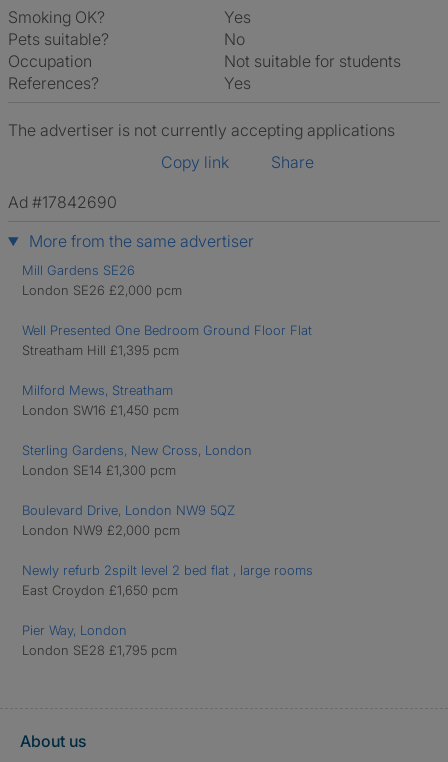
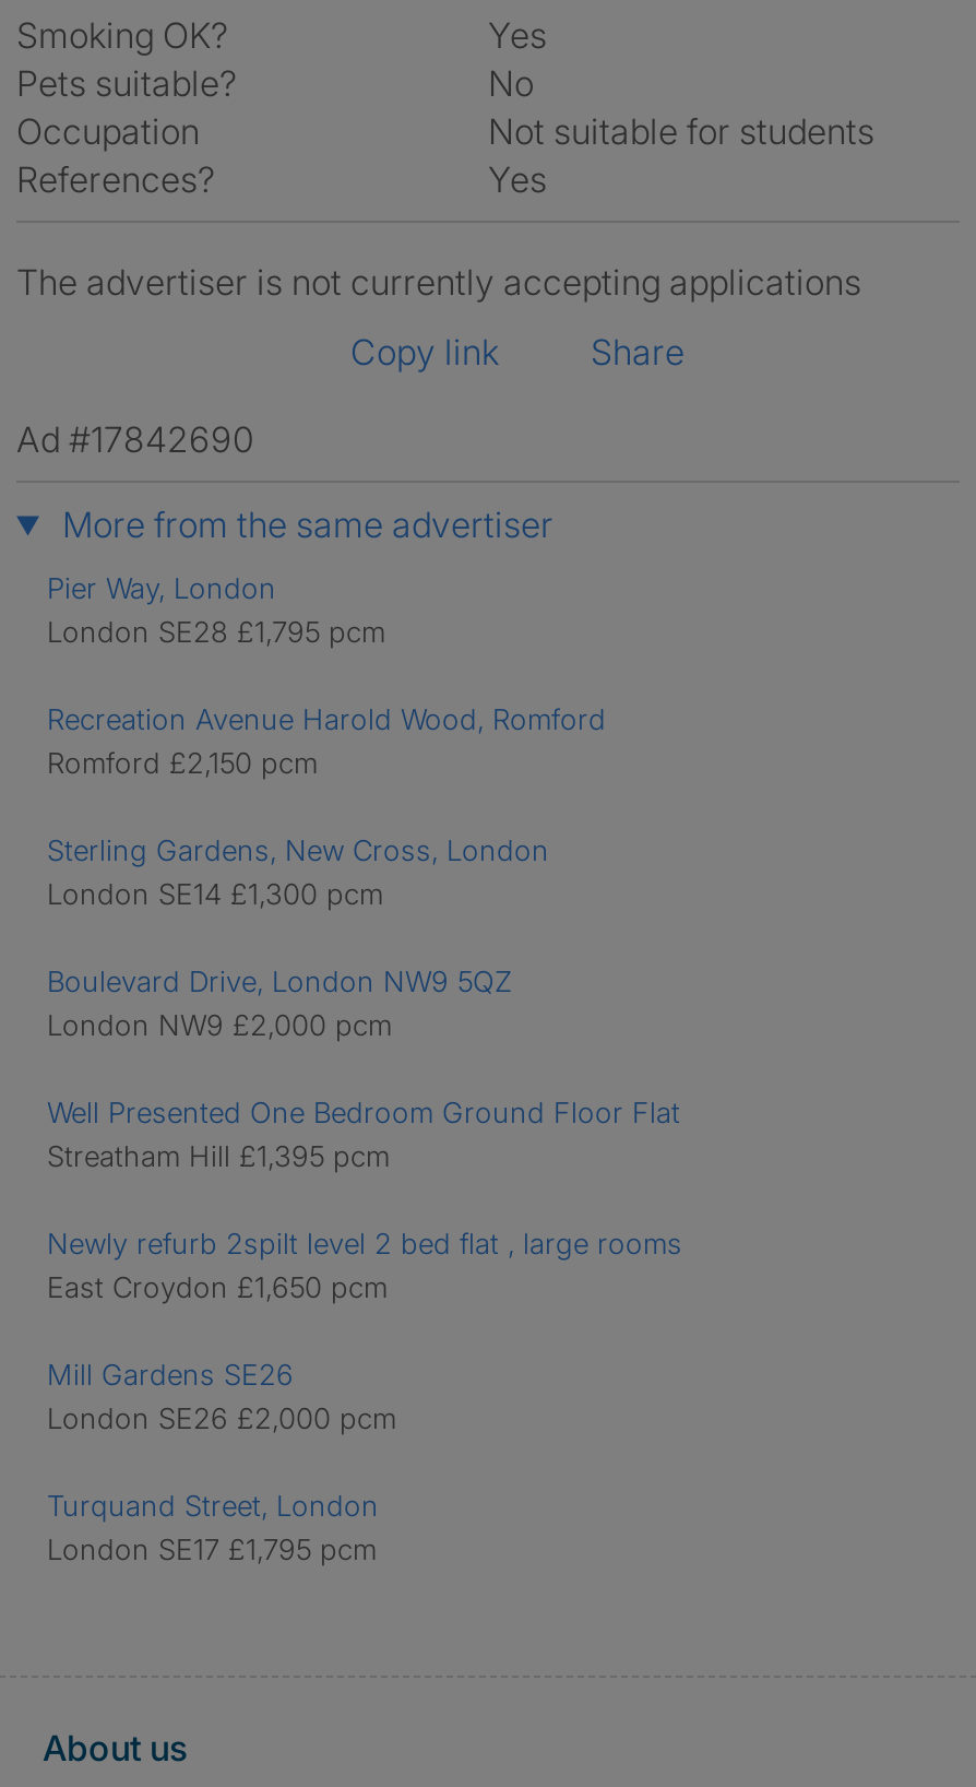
moved [22,262,182,298] -> [47,1357,396,1435]: Mill Gardens SE26 | London SE26 £2,000 pcm
moved [22,322,312,358] -> [47,1094,680,1173]: Well Presented One Bedroom Ground Floor Flat | Streatham Hill £1,395 pcm
[22,382,179,418] Milford Mews, Streatham | London SW16 £1,450 pcm -> [47,701,606,780] Recreation Avenue Harold Wood, Romford | Romford £2,150 pcm
moved [22,442,252,538] -> [47,832,549,1042]: Sterling Gardens, New Cross, London | London SE14 £1,300 pcm | Boulevard Drive, London NW9 5QZ | London NW9 £2,000 pcm
none -> [47,1488,379,1566] Turquand Street, London | London SE17 £1,795 pcm
moved [22,622,177,658] -> [47,570,385,649]: Pier Way, London | London SE28 £1,795 pcm

